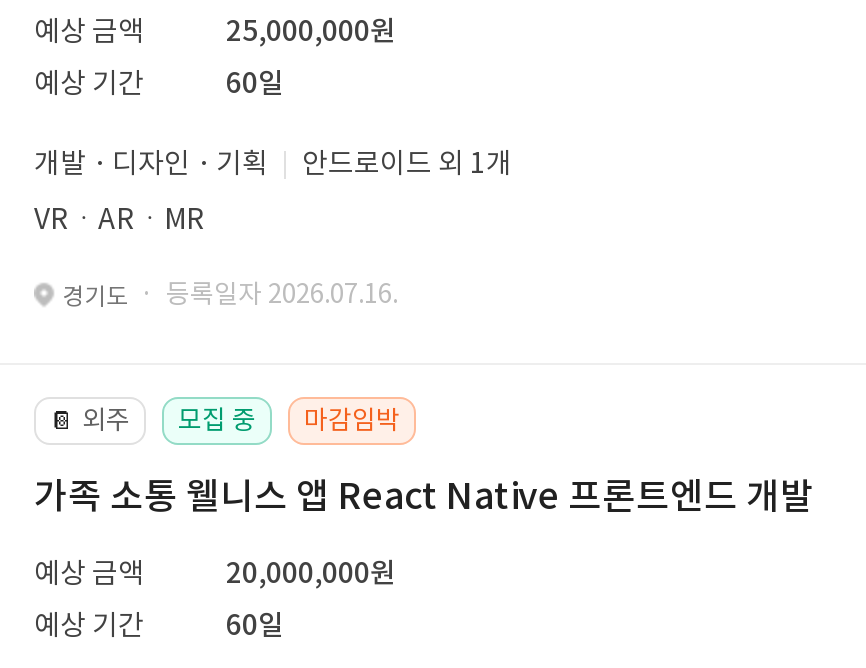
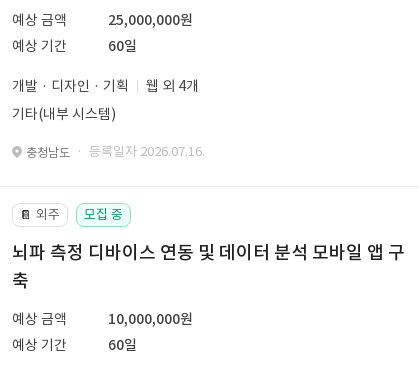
[302,145,512,181] 안드로이드 외 1개 -> [146,77,199,95] 웹 외 4개
[34,201,206,237] VRㆍARㆍMR -> [12,105,116,123] 기타(내부 시스템)
[62,277,398,311] 경기도 · 등록일자 2026.07.16. -> [26,143,205,160] 충청남도 · 등록일자 2026.07.16.
[34,403,814,519] 마감임박 | 가족 소통 웰니스 앱 React Native 프론트엔드 개발 -> [12,241,405,292] 뇌파 측정 디바이스 연동 및 데이터 분석 모바일 앱 구 | 축
[226,555,396,591] 20,000,000원 -> [108,310,193,328] 10,000,000원

